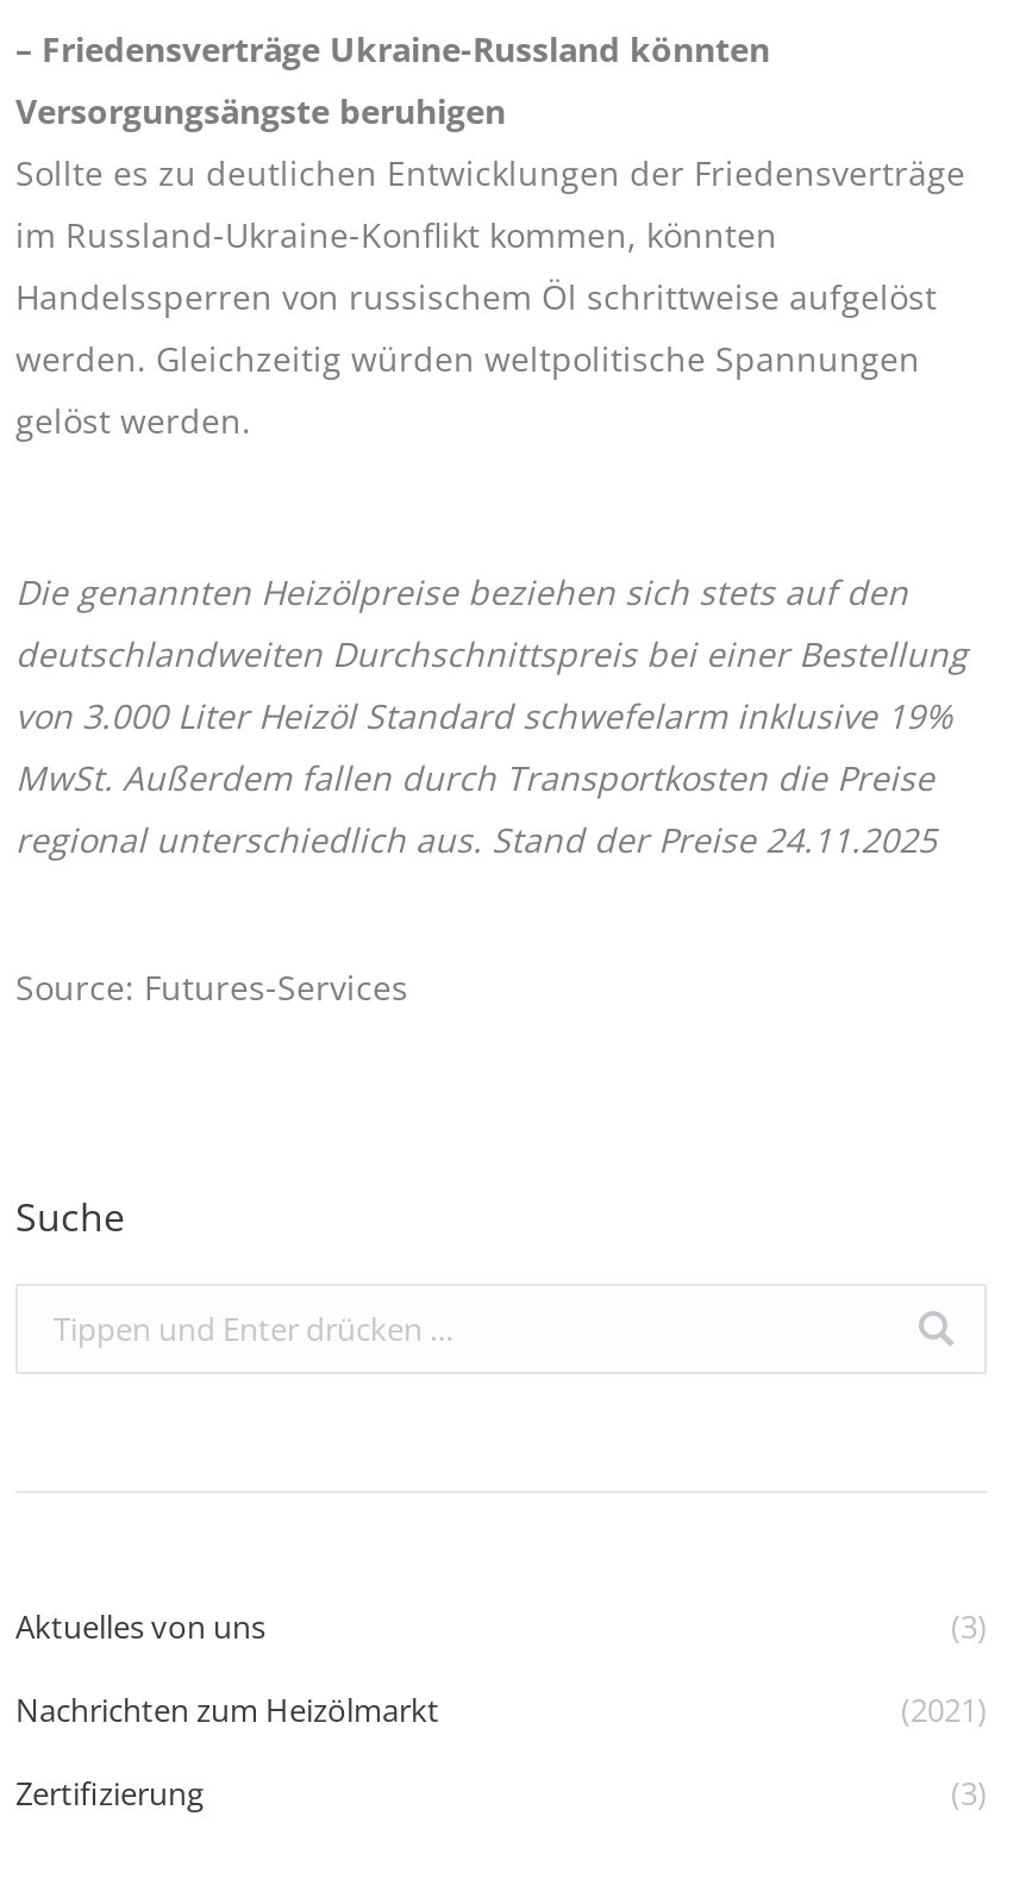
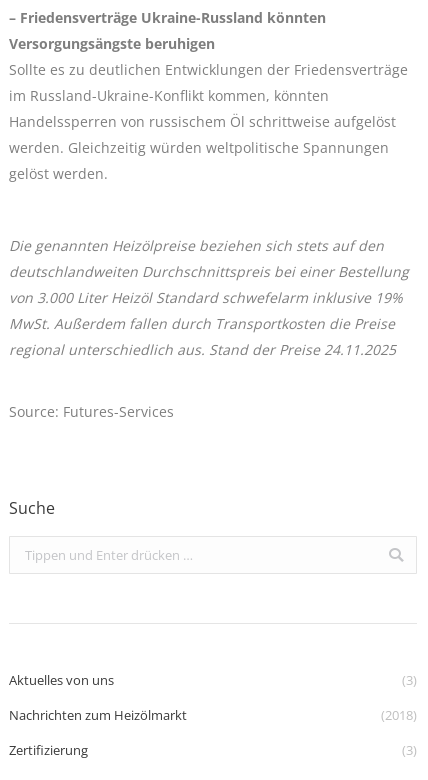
[901,1689,987,1732] (2021) -> [381,706,417,724] (2018)

